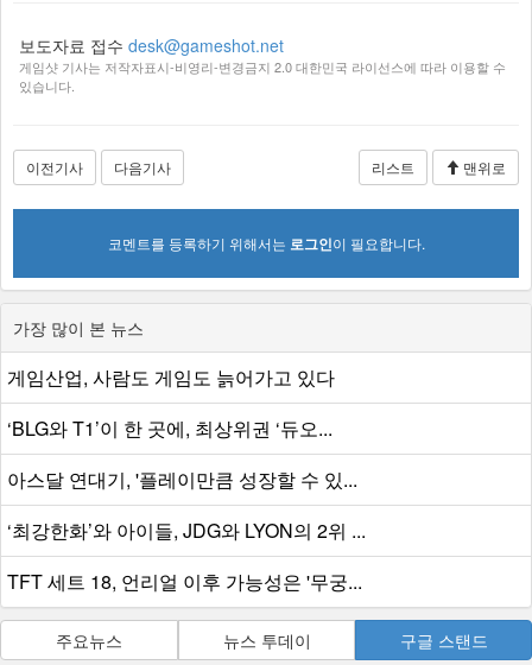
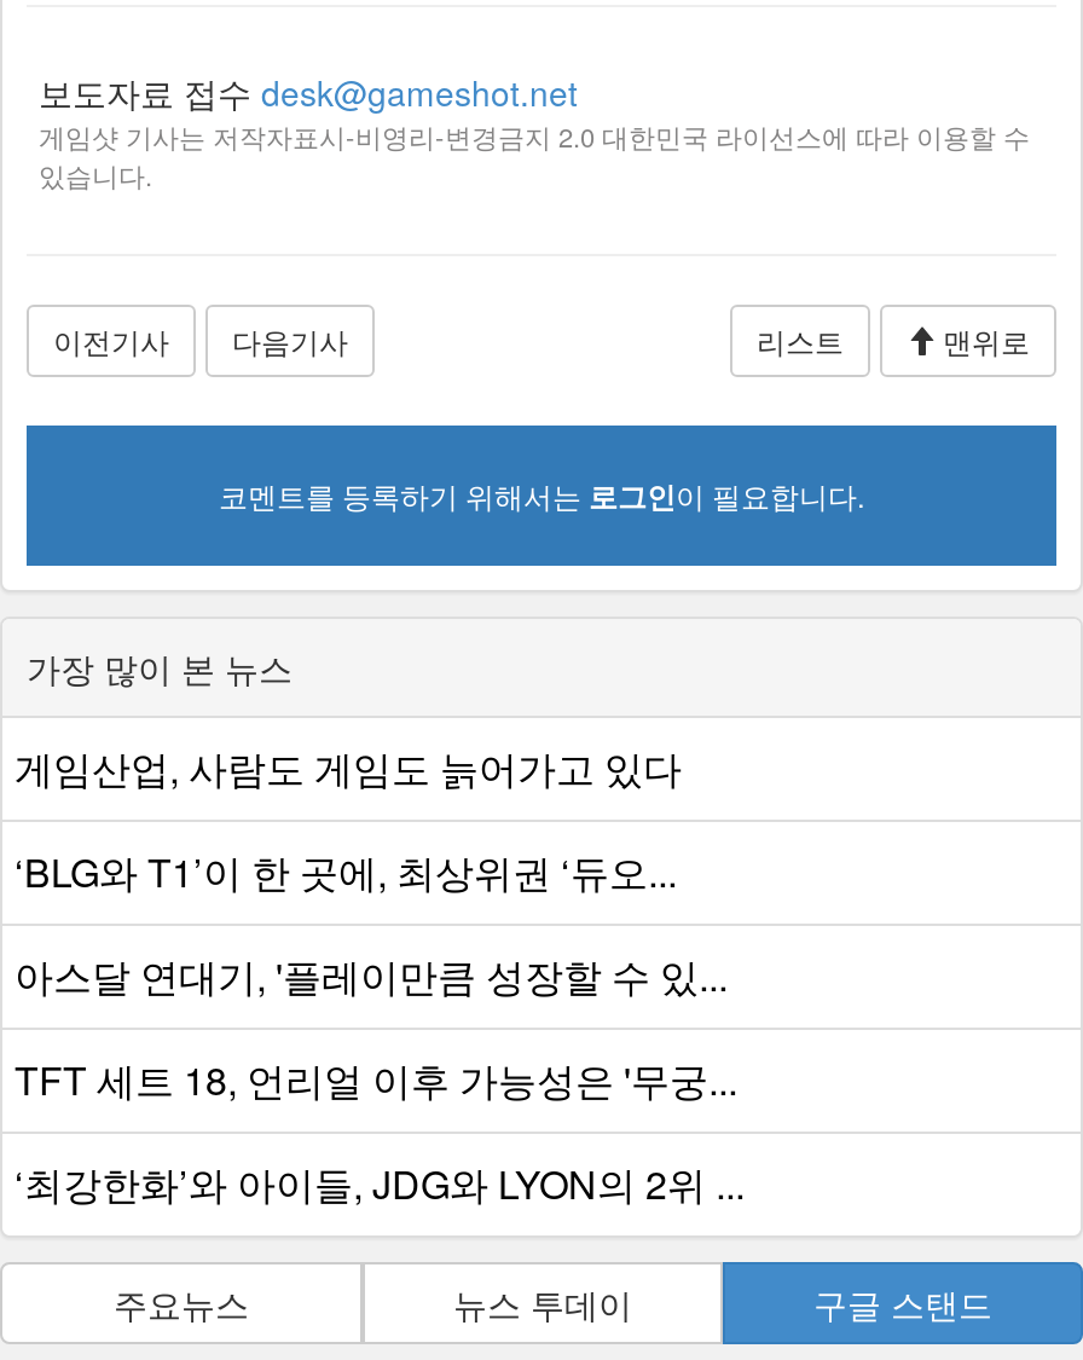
moved [7,517,366,544] -> [15,1156,745,1211]: ‘최강한화’와 아이들, JDG와 LYON의 2위 ...
moved [7,568,362,595] -> [15,1052,737,1107]: TFT 세트 18, 언리얼 이후 가능성은 '무궁...

